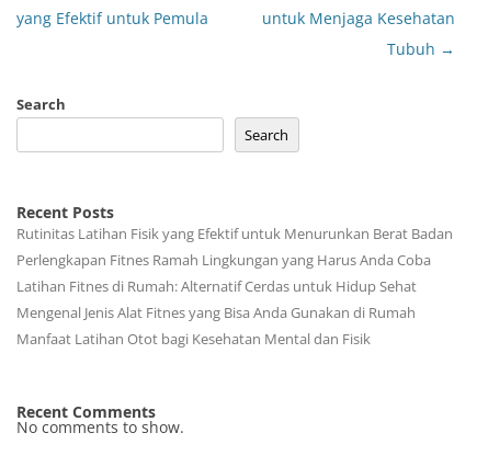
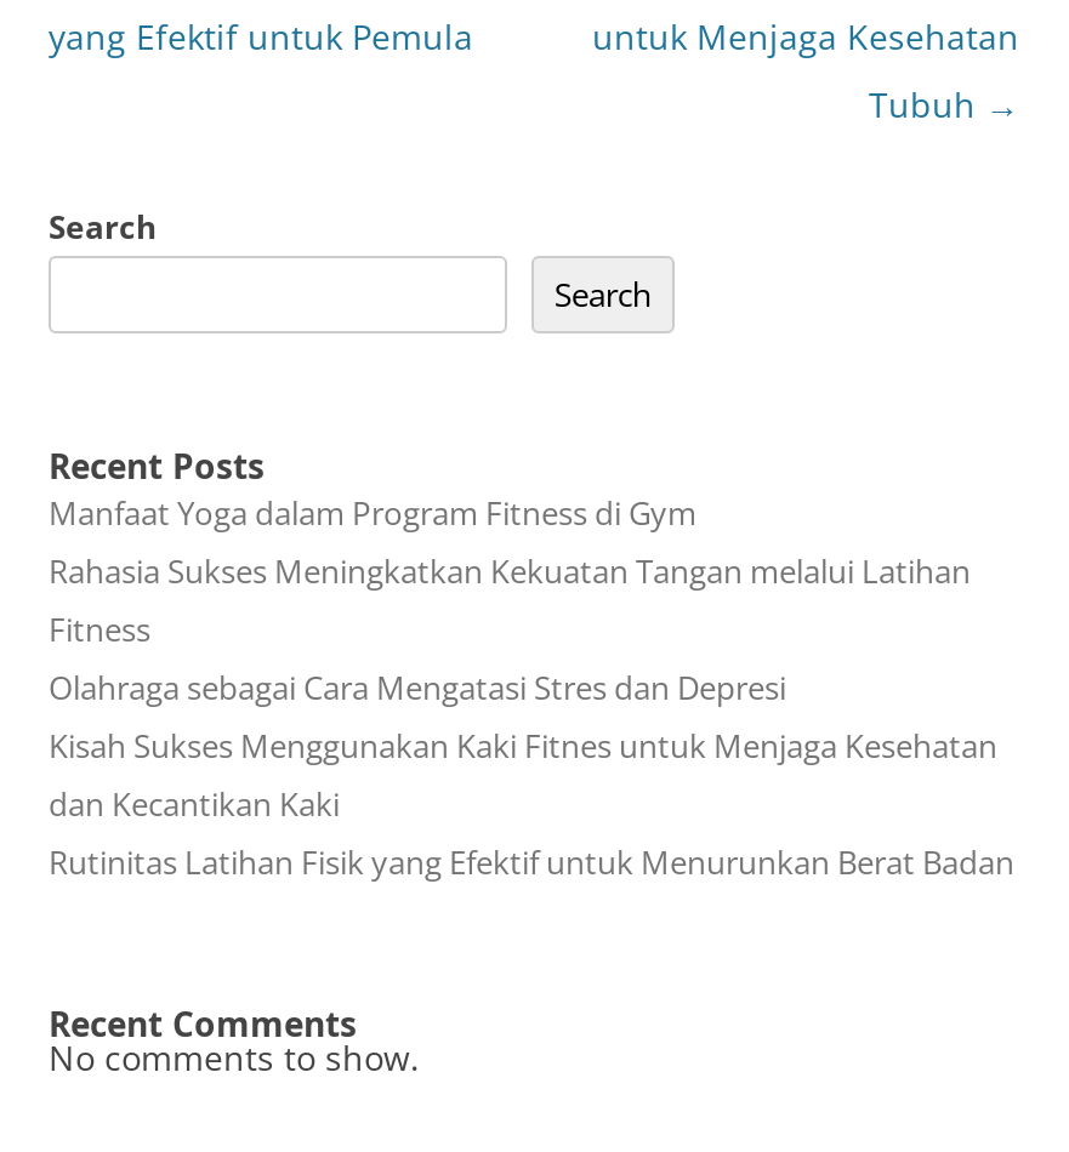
none -> [49,491,997,826] Manfaat Yoga dalam Program Fitness di Gym | Rahasia Sukses Meningkatkan Kekuatan Tangan melalui Latihan | Fitness | Olahraga sebagai Cara Mengatasi Stres dan Depresi | Kisah Sukses Menggunakan Kaki Fitnes untuk Menjaga Kesehatan | dan Kecantikan Kaki
moved [16,224,453,243] -> [49,840,1014,884]: Rutinitas Latihan Fisik yang Efektif untuk Menurunkan Berat Badan
[16,250,431,349] Perlengkapan Fitnes Ramah Lingkungan yang Harus Anda Coba | Latihan Fitnes di Rumah: Alternatif Cerdas untuk Hidup Sehat | Mengenal Jenis Alat Fitnes yang Bisa Anda Gunakan di Rumah | Manfaat Latihan Otot bagi Kesehatan Mental dan Fisik -> none

